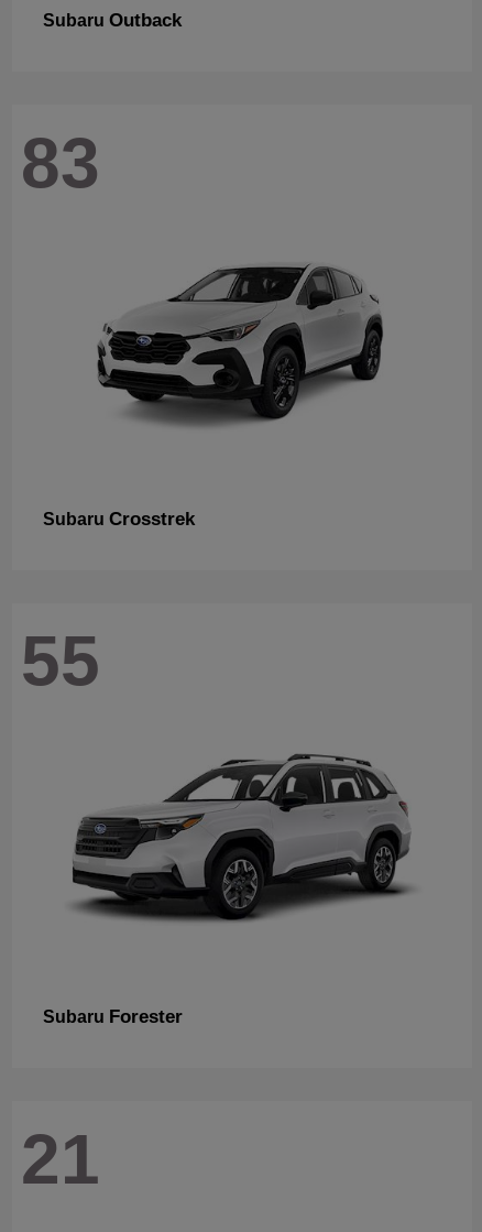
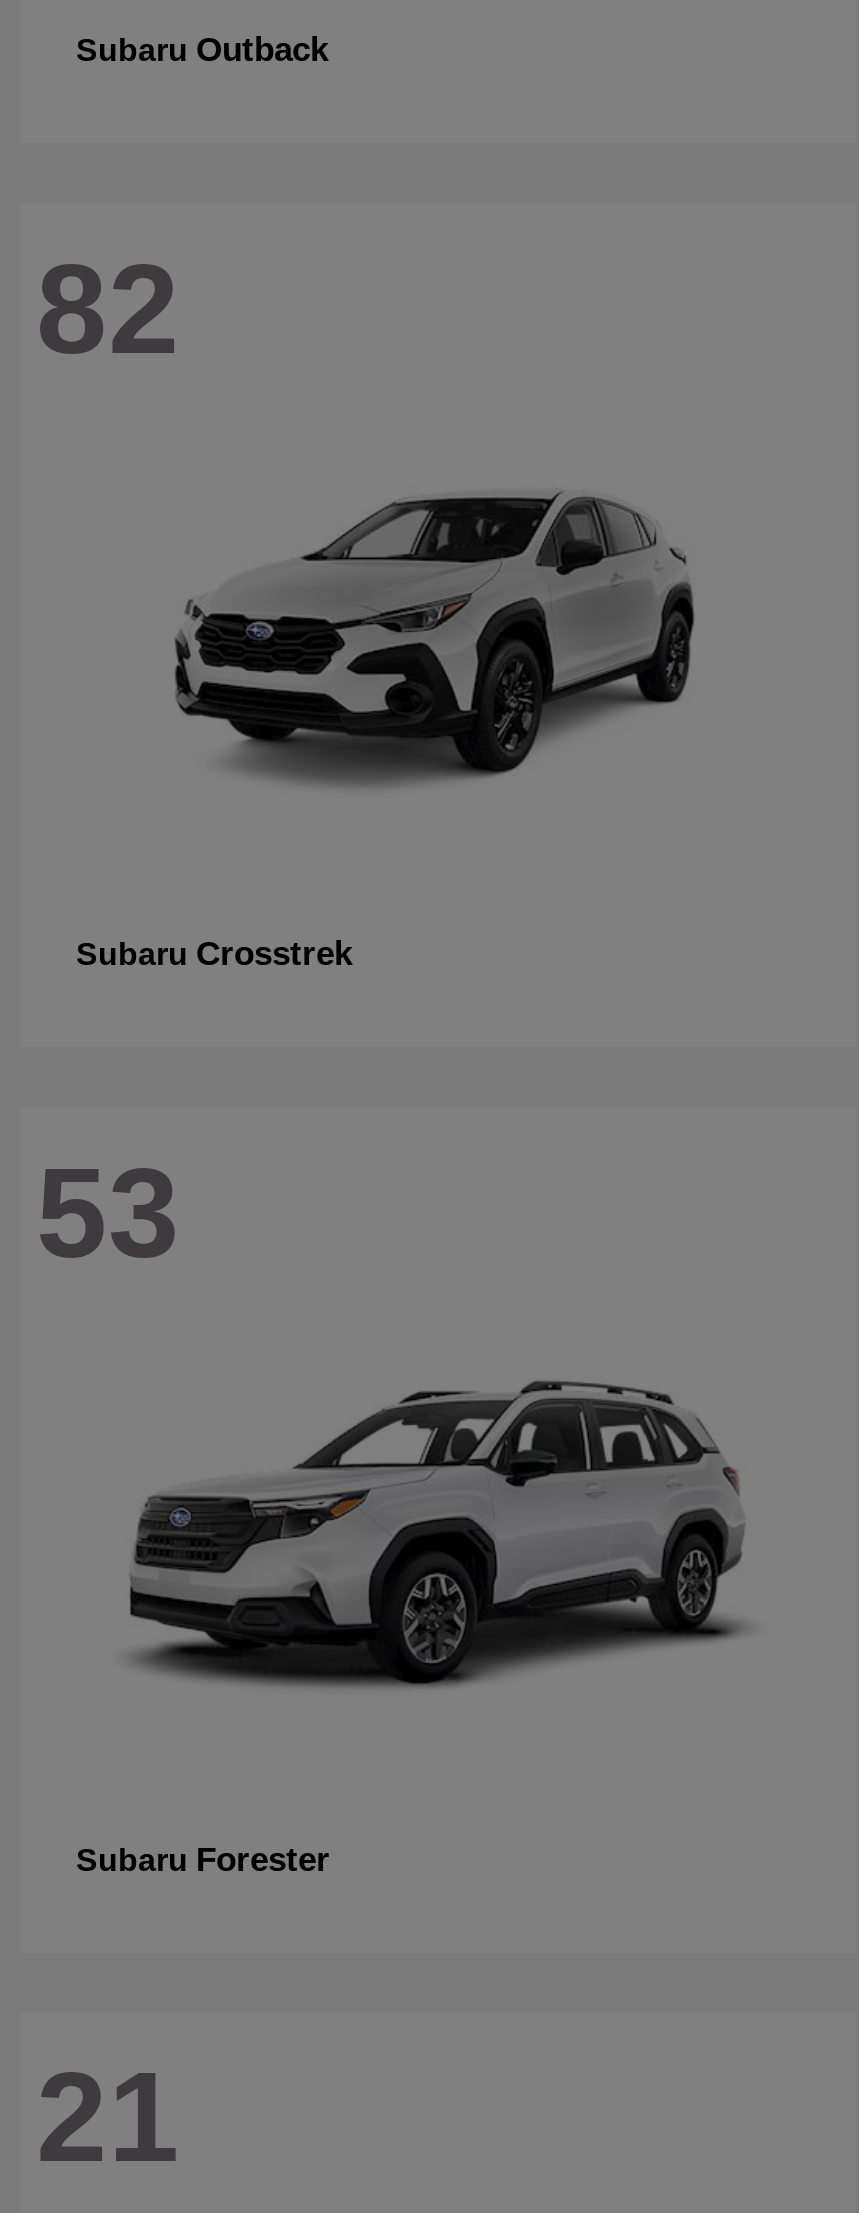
[21,123,100,203] 83 -> [36,236,180,380] 82
[21,621,100,701] 55 -> [36,1141,180,1285] 53

